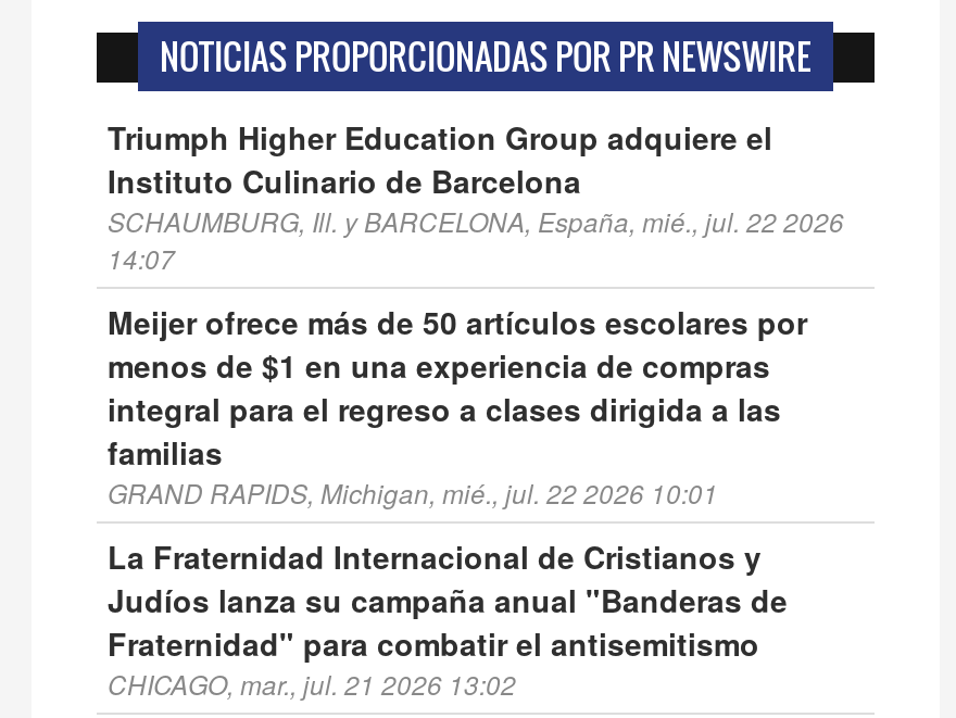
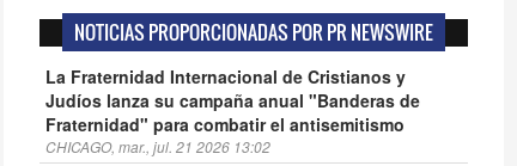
[108,115,844,511] Triumph Higher Education Group adquiere el | Instituto Culinario de Barcelona | SCHAUMBURG, Ill. y BARCELONA, España, mié., jul. 22 2026 | 14:07 | Meijer ofrece más de 50 artículos escolares por | menos de $1 en una experiencia de compras | integral para el regreso a clases dirigida a las | familias | GRAND RAPIDS, Michigan, mié., jul. 22 2026 10:01 -> none

